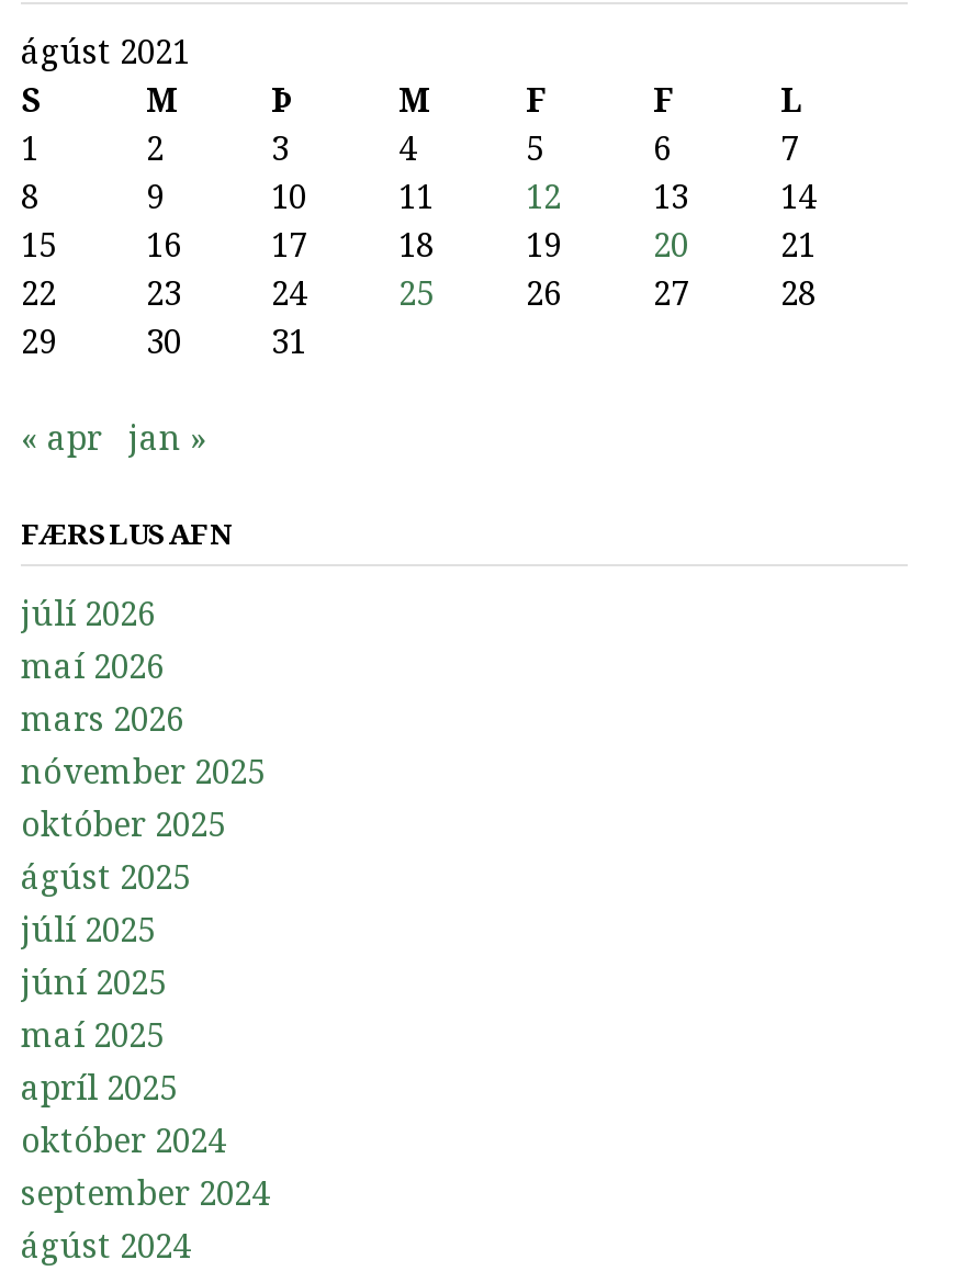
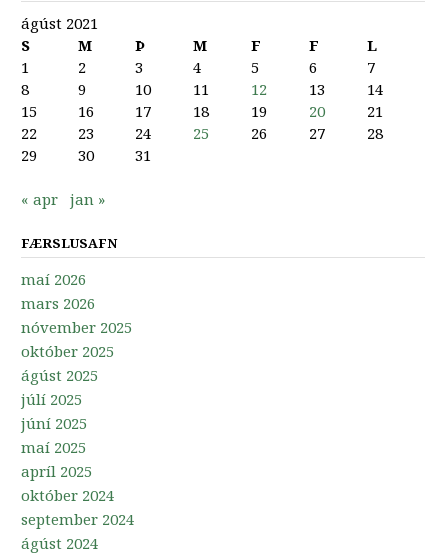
[21,591,155,635] júlí 2026 -> none

